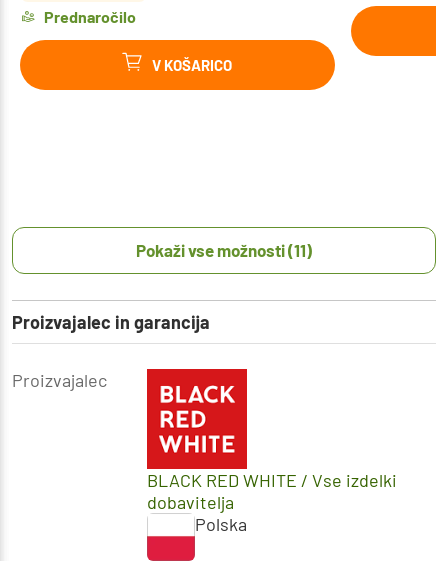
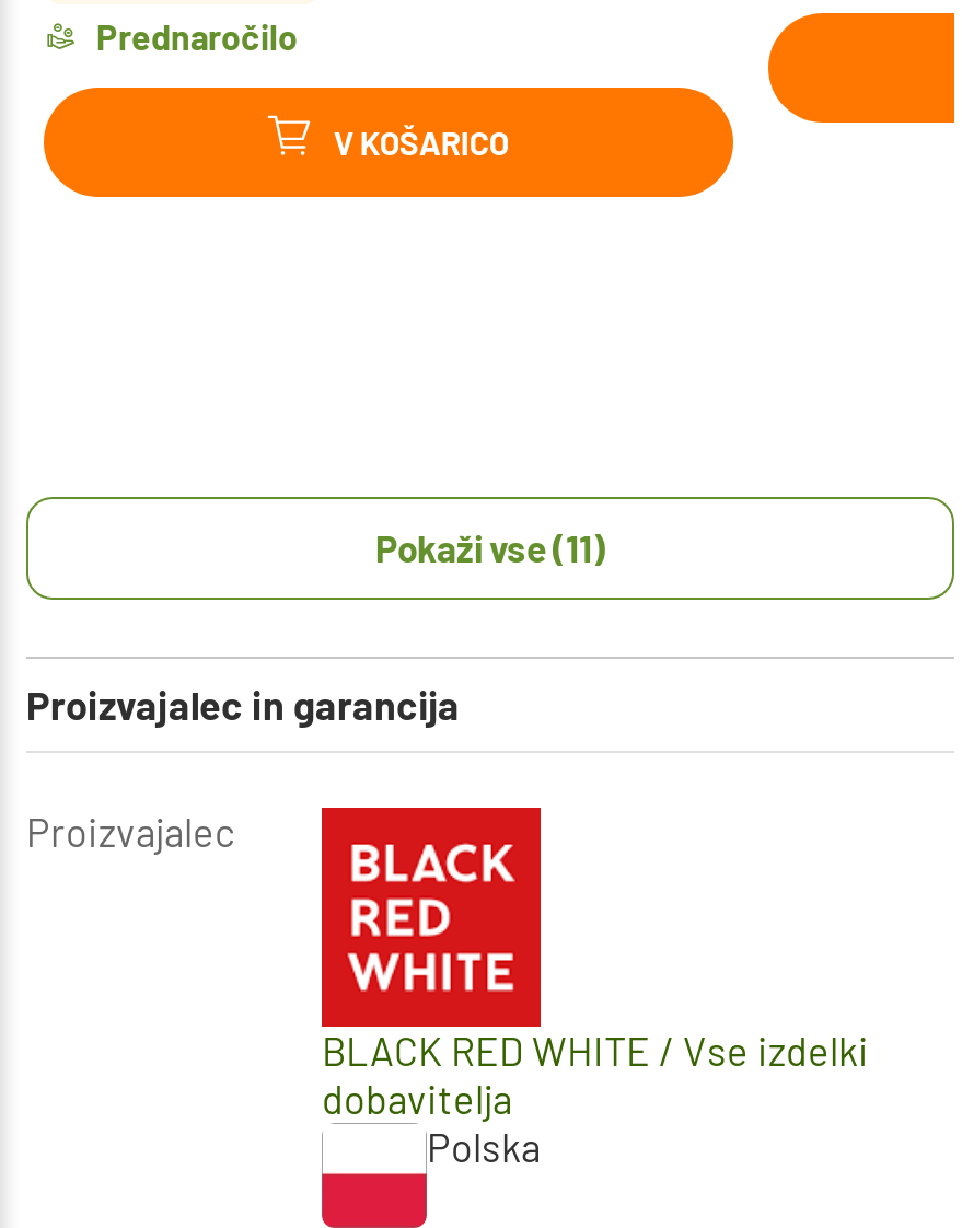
[136,240,312,260] Pokaži vse možnosti (11) -> [375,526,605,570] Pokaži vse (11)

